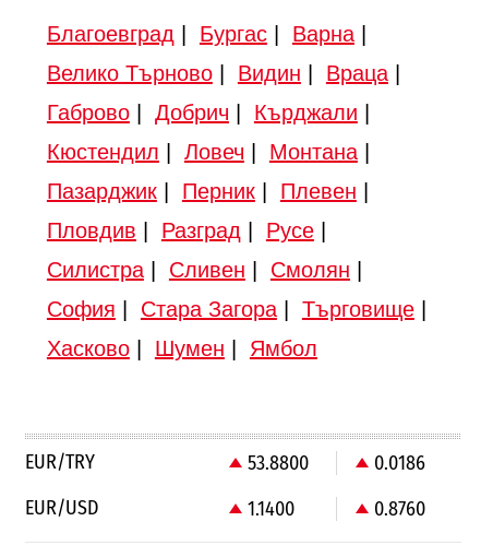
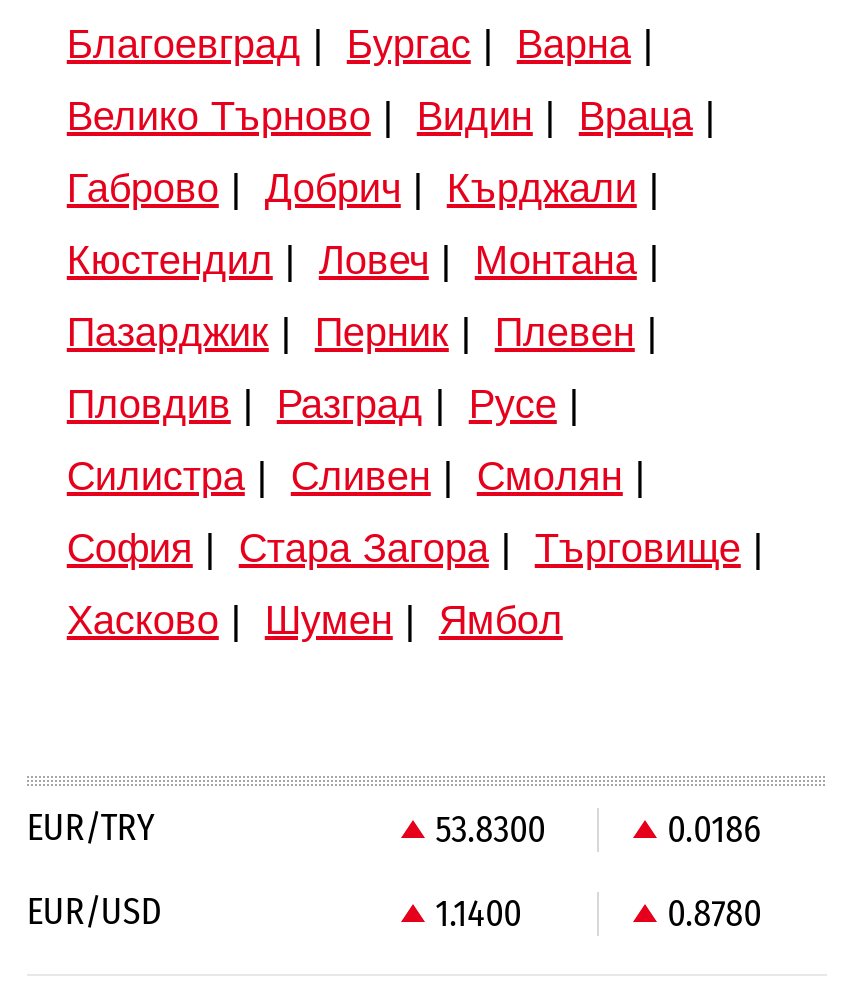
[248,451,309,475] 53.8800 -> [435,808,545,852] 53.8300
[374,497,425,521] 0.8760 -> [667,892,761,936] 0.8780

